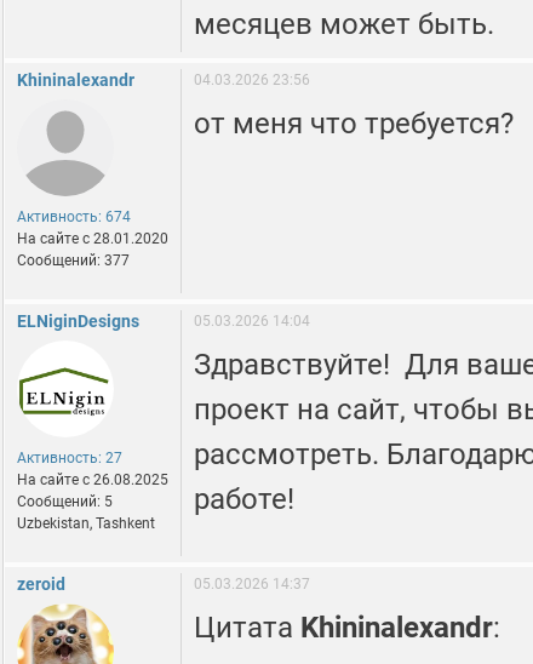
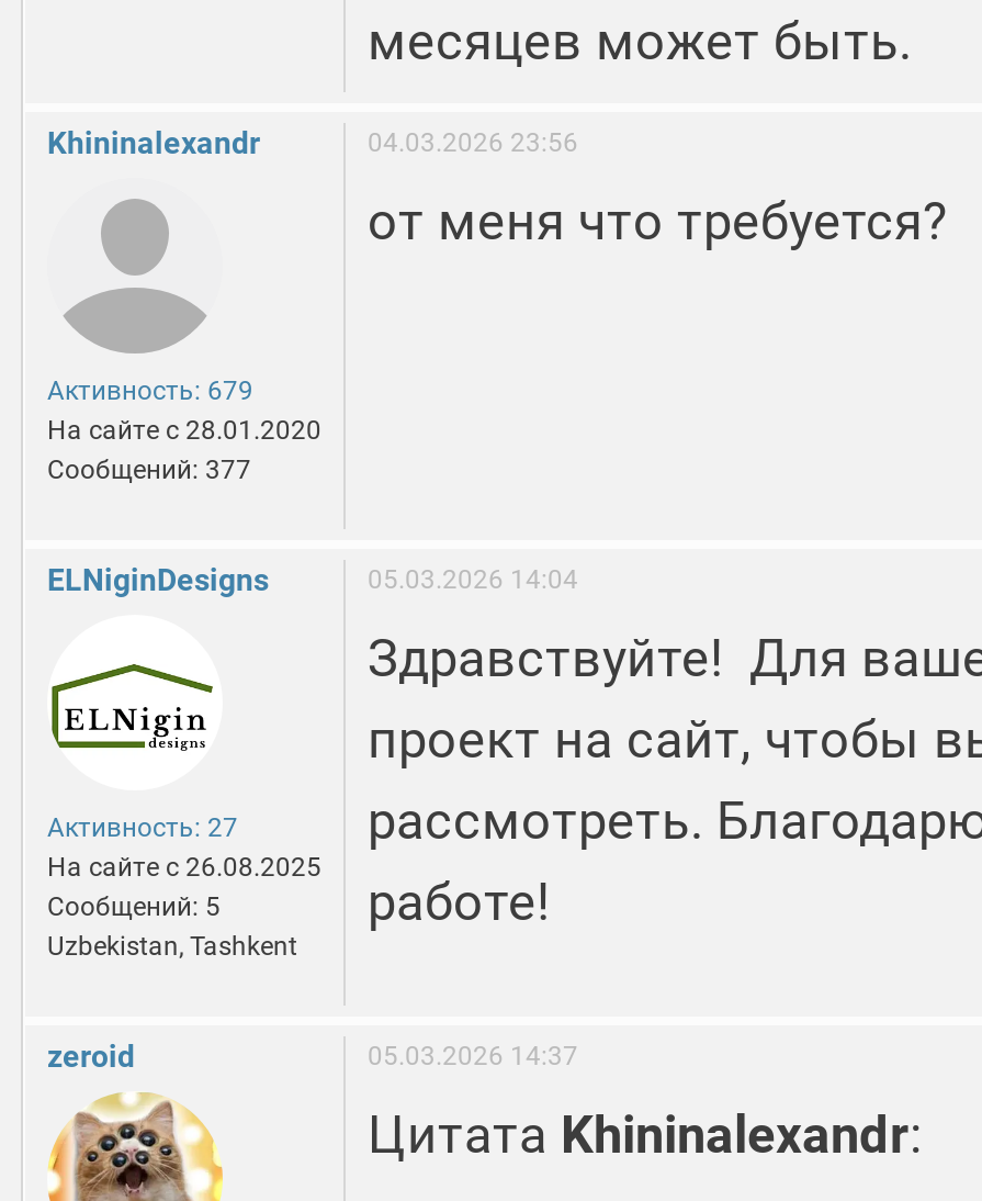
[17,209,131,226] Активность: 674 -> [47,376,253,407] Активность: 679

